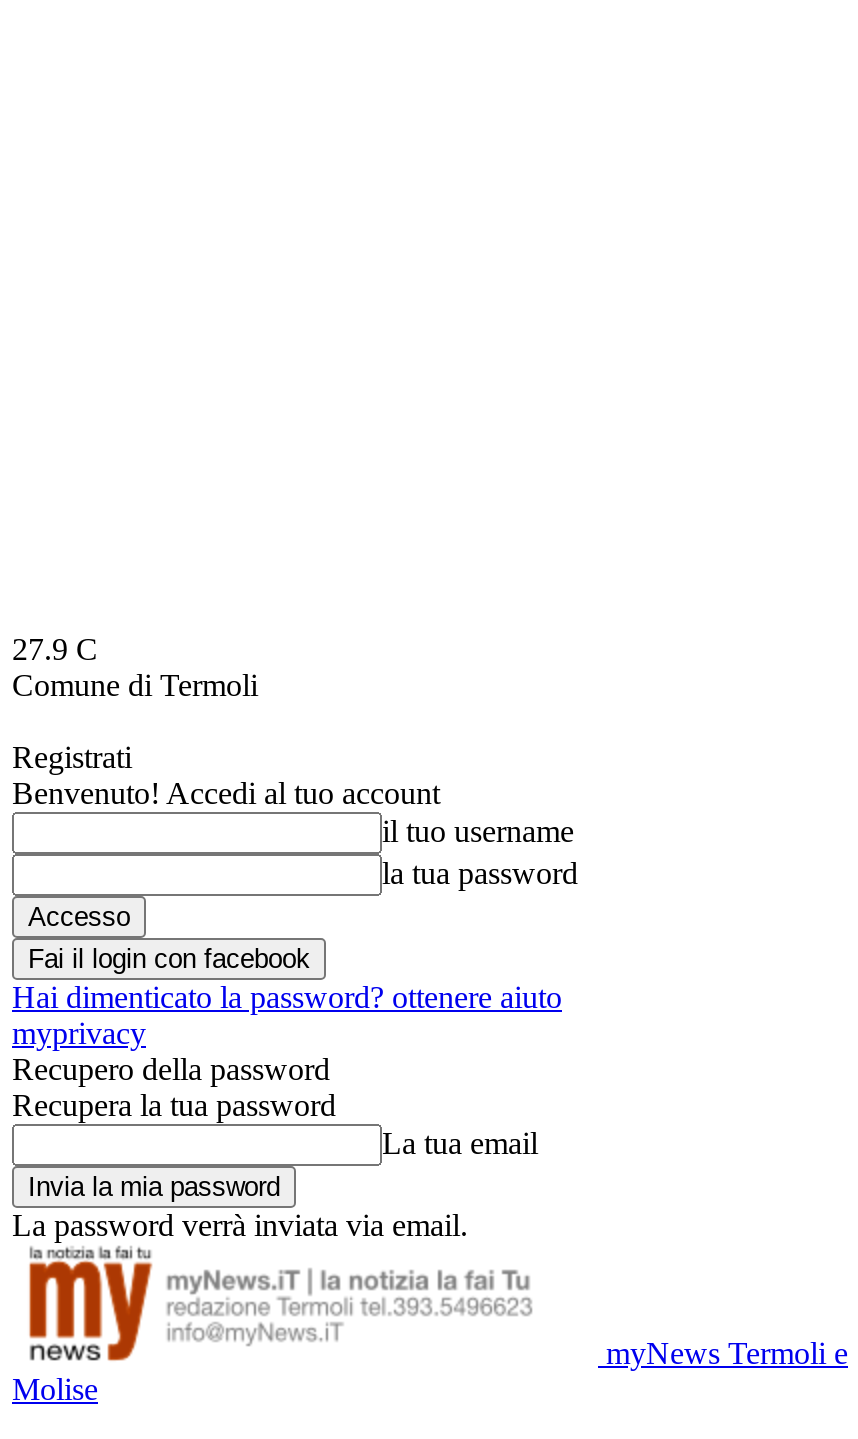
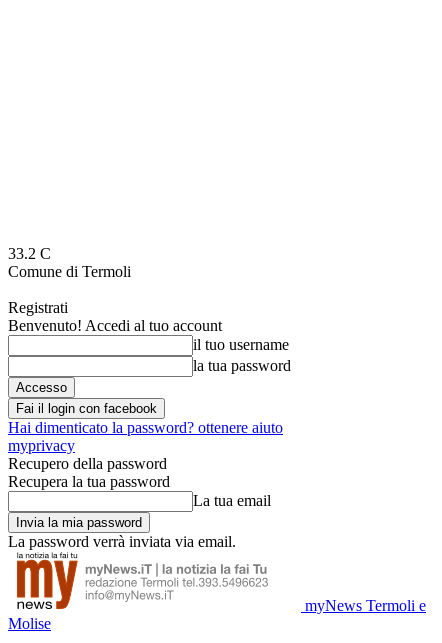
[12,632,98,666] 27.9 C -> [8,245,51,262] 33.2 C

